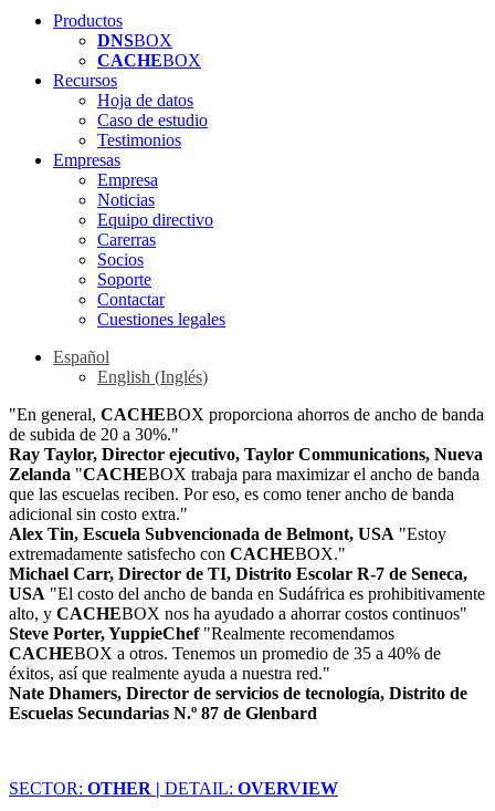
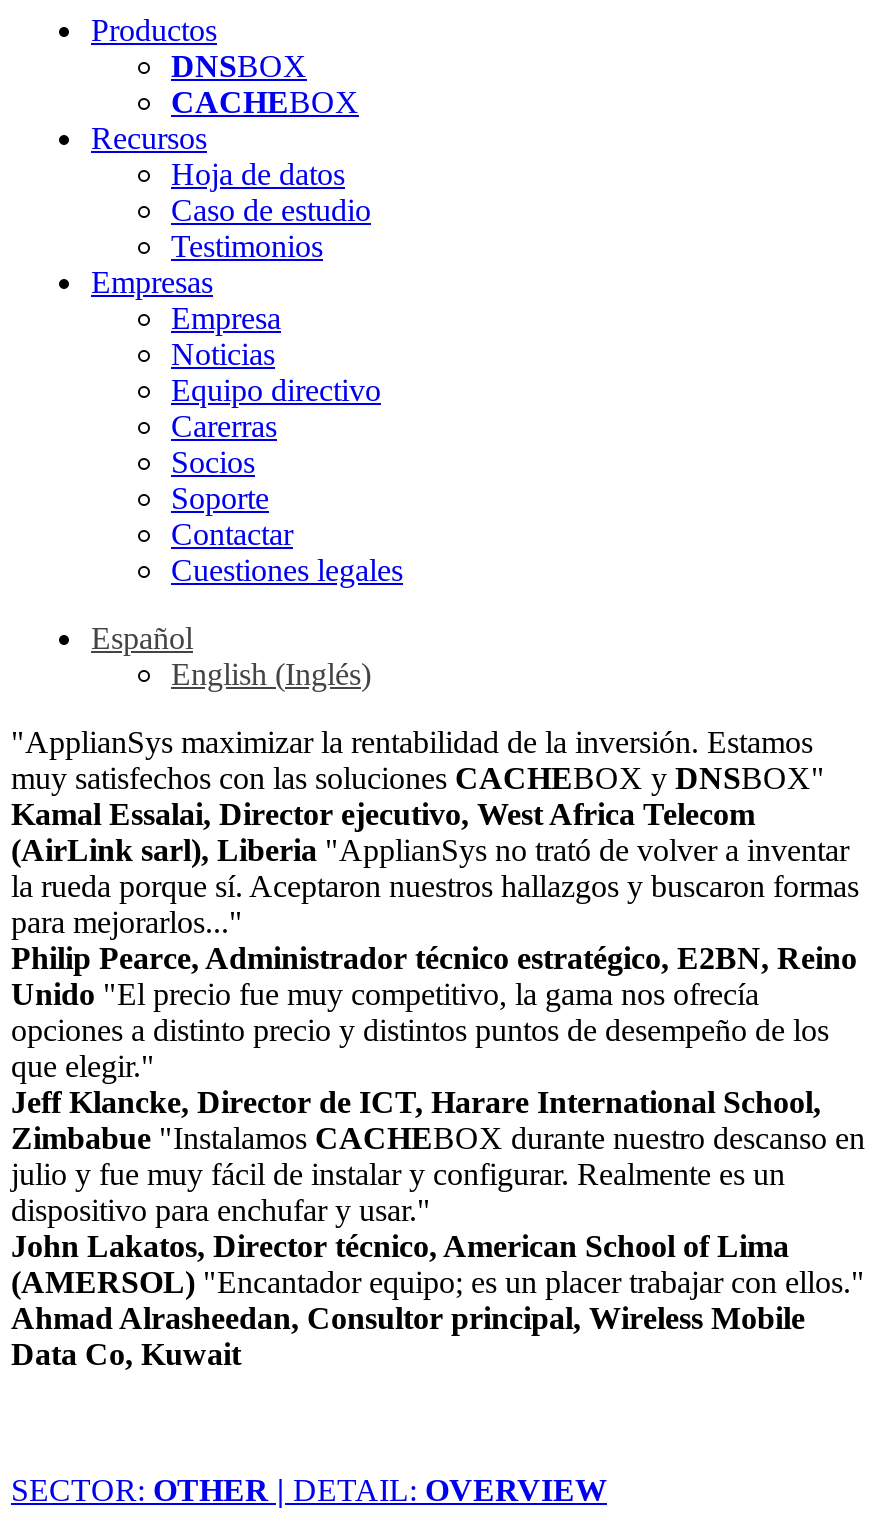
[9,405,485,722] "En general, CACHEBOX proporciona ahorros de ancho de banda | de subida de 20 a 30%." | Ray Taylor, Director ejecutivo, Taylor Communications, Nueva | Zelanda "CACHEBOX trabaja para maximizar el ancho de banda | que las escuelas reciben. Por eso, es como tener ancho de banda | adicional sin costo extra." | Alex Tin, Escuela Subvencionada de Belmont, USA "Estoy | extremadamente satisfecho con CACHEBOX." | Michael Carr, Director de TI, Distrito Escolar R-7 de Seneca, | USA "El costo del ancho de banda en Sudáfrica es prohibitivamente | alto, y CACHEBOX nos ha ayudado a ahorrar costos continuos" | Steve Porter, YuppieChef "Realmente recomendamos | CACHEBOX a otros. Tenemos un promedio de 35 a 40% de | éxitos, así que realmente ayuda a nuestra red." | Nate Dhamers, Director de servicios de tecnología, Distrito de | Escuelas Secundarias N.º 87 de Glenbard -> [11,725,865,1371] "ApplianSys maximizar la rentabilidad de la inversión. Estamos | muy satisfechos con las soluciones CACHEBOX y DNSBOX" | Kamal Essalai, Director ejecutivo, West Africa Telecom | (AirLink sarl), Liberia "ApplianSys no trató de volver a inventar | la rueda porque sí. Aceptaron nuestros hallazgos y buscaron formas | para mejorarlos..." | Philip Pearce, Administrador técnico estratégico, E2BN, Reino | Unido "El precio fue muy competitivo, la gama nos ofrecía | opciones a distinto precio y distintos puntos de desempeño de los | que elegir." | Jeff Klancke, Director de ICT, Harare International School, | Zimbabue "Instalamos CACHEBOX durante nuestro descanso en | julio y fue muy fácil de instalar y configurar. Realmente es un | dispositivo para enchufar y usar." | John Lakatos, Director técnico, American School of Lima | (AMERSOL) "Encantador equipo; es un placer trabajar con ellos." | Ahmad Alrasheedan, Consultor principal, Wireless Mobile | Data Co, Kuwait

